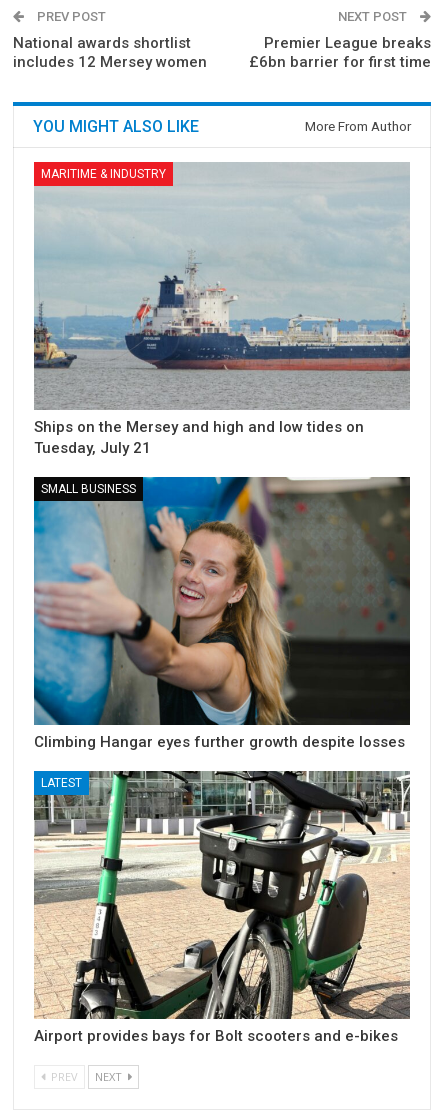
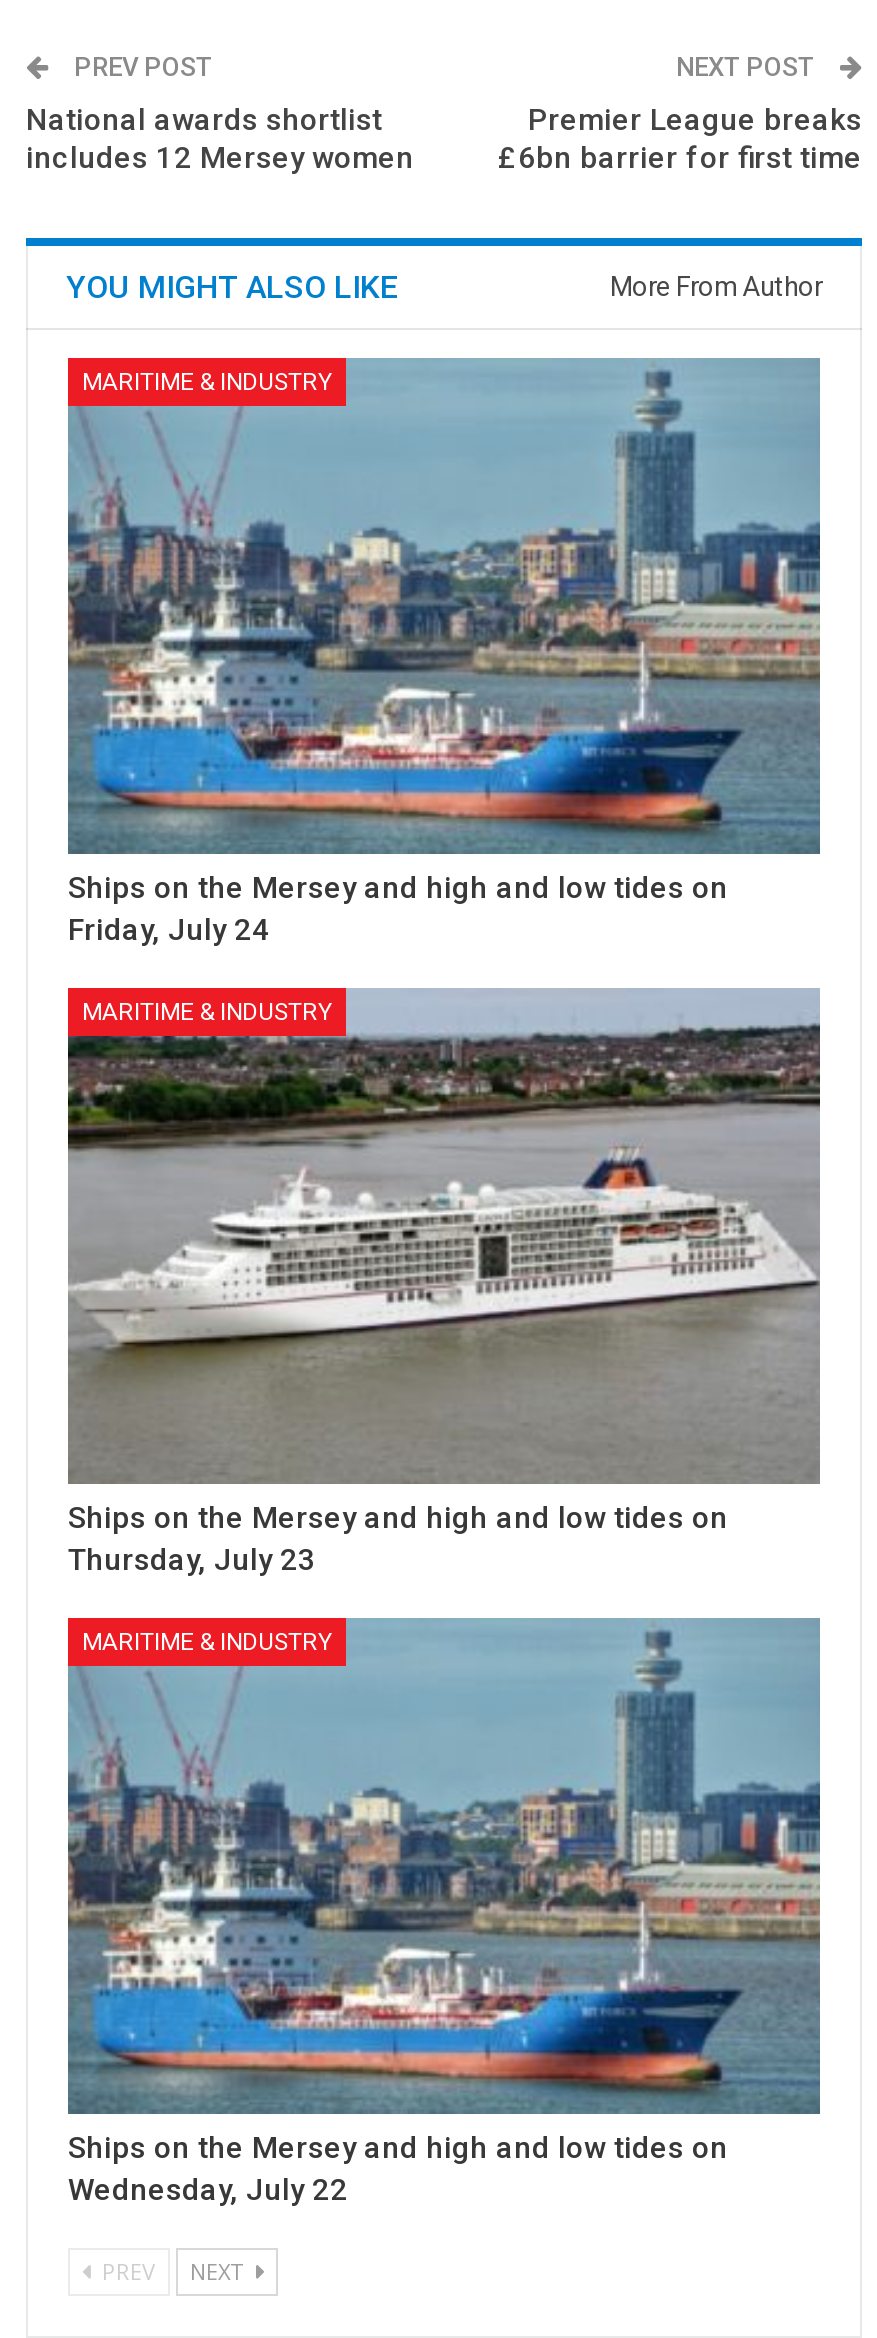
[34,164,410,457] [image] | Tuesday, July 21 -> [68,358,820,948] [image] | Friday, July 24
[33,476,410,726] [image] | SMALL BUSINESS -> [66,988,822,1486] [image] | MARITIME & INDUSTRY
[34,733,405,751] Climbing Hangar eyes further growth despite losses -> [68,1500,728,1578] Ships on the Mersey and high and low tides on | Thursday, July 23
[34,770,411,1020] [image] | LATEST -> [66,1628,822,2074] [image] | MARITIME & INDUSTRY
[34,1027,398,1045] Airport provides bays for Bolt scooters and e-bikes -> [68,2130,728,2208] Ships on the Mersey and high and low tides on | Wednesday, July 22

